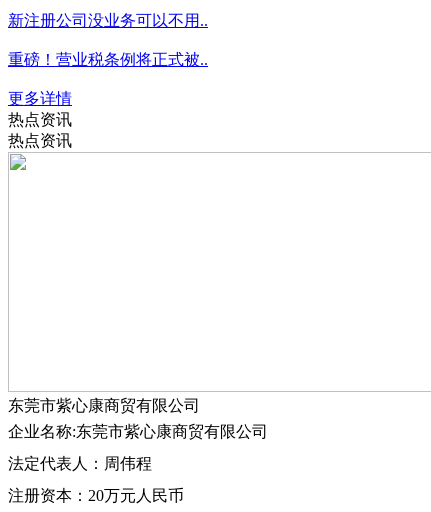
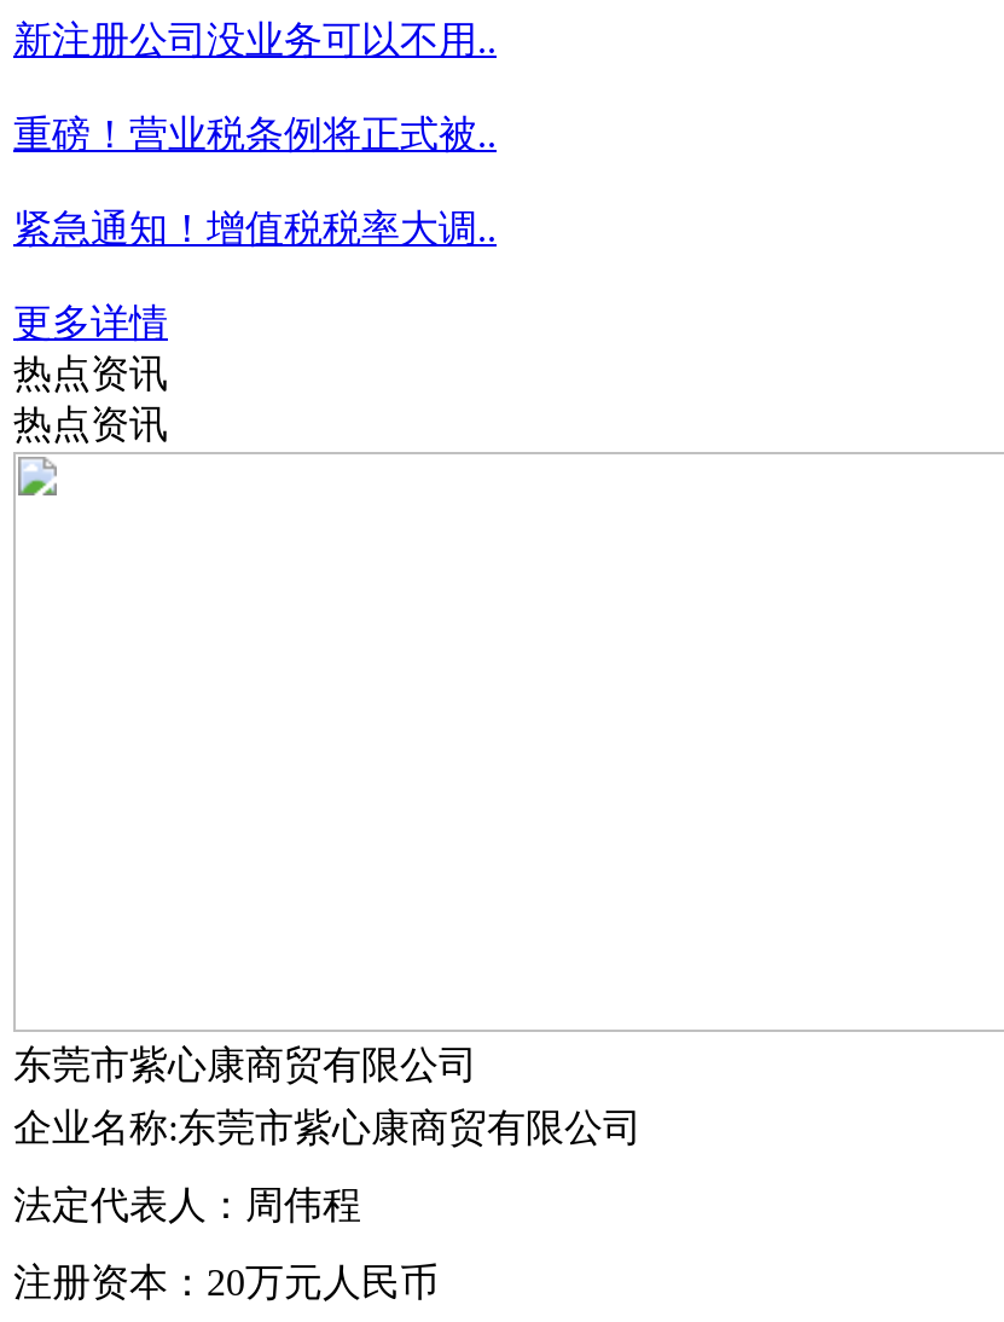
none -> [13,208,497,249] 紧急通知！增值税税率大调..

